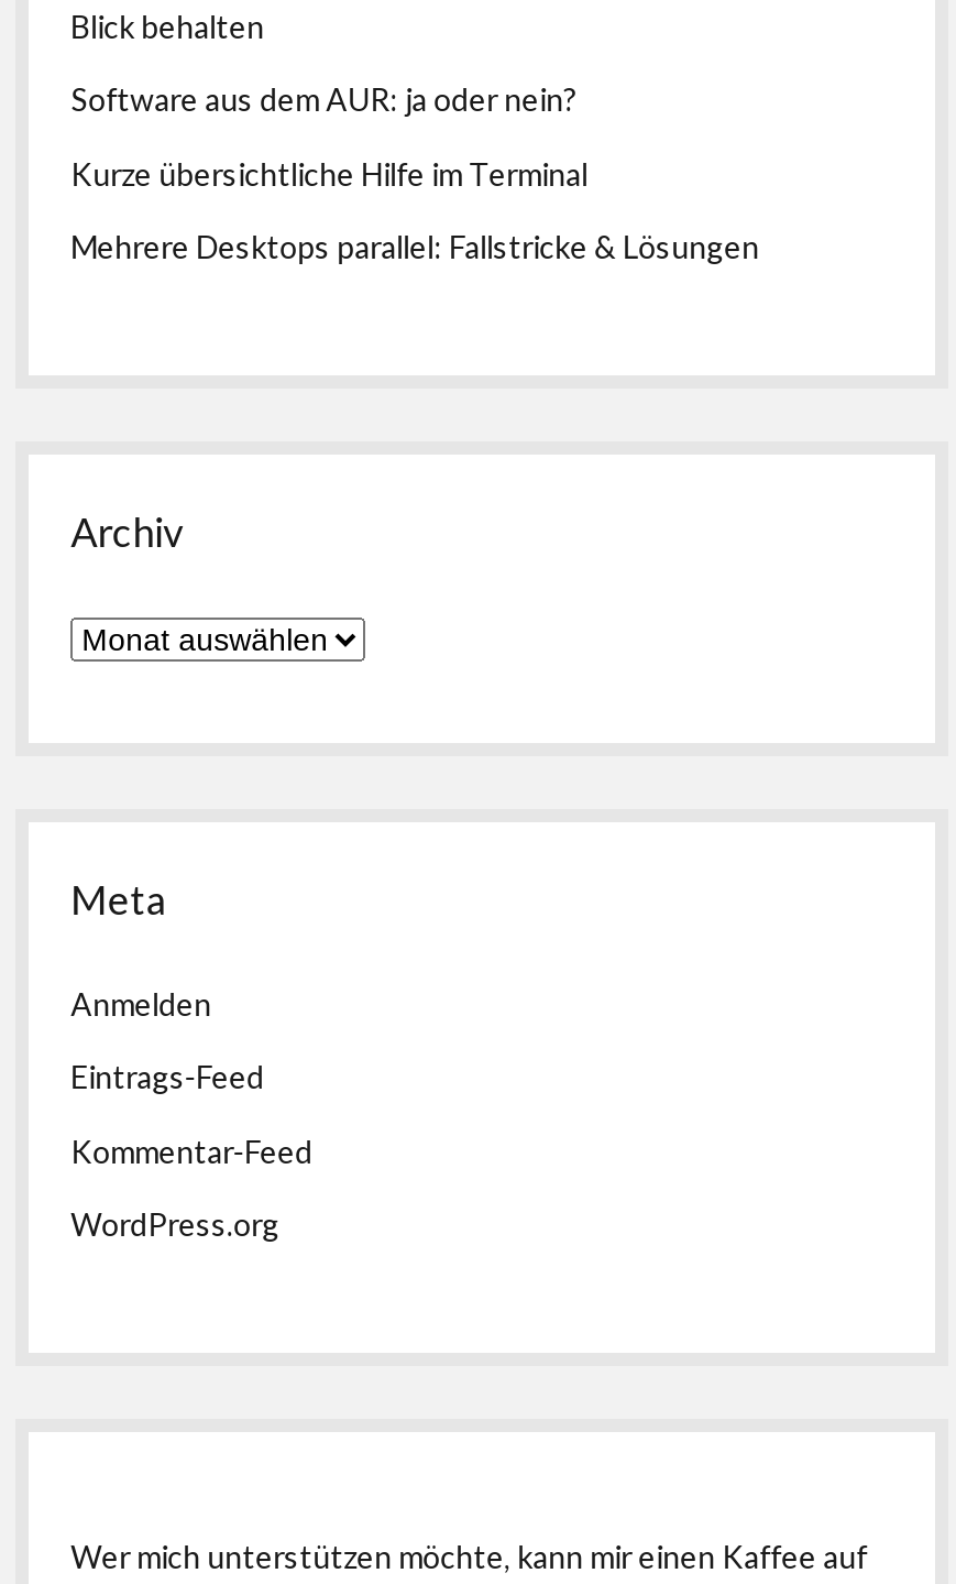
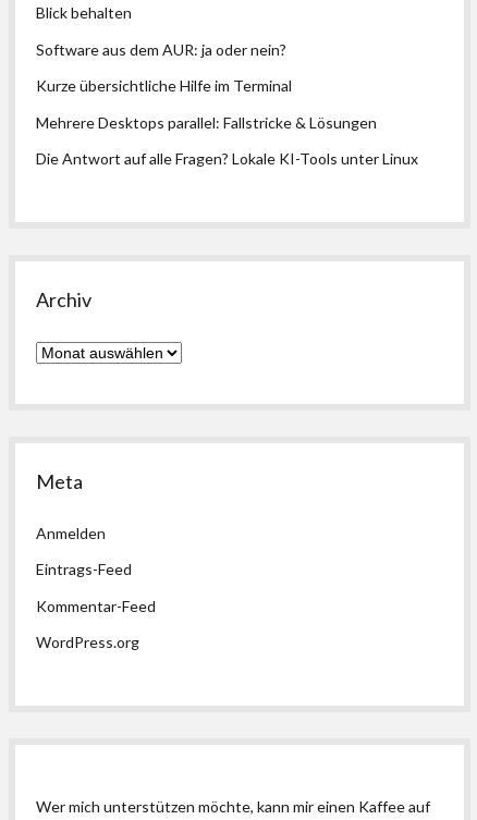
none -> [36,149,418,168] Die Antwort auf alle Fragen? Lokale KI-Tools unter Linux

